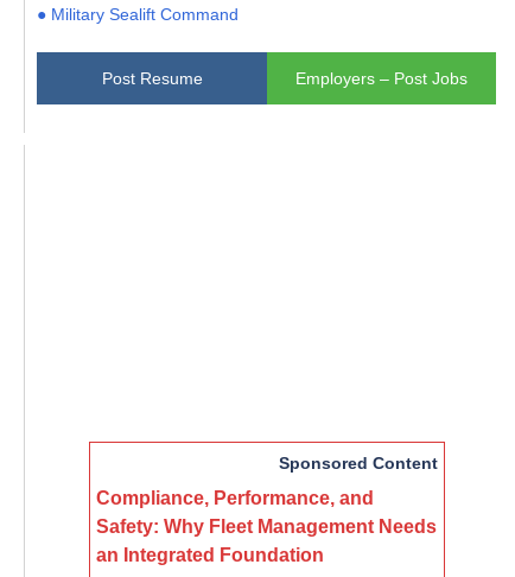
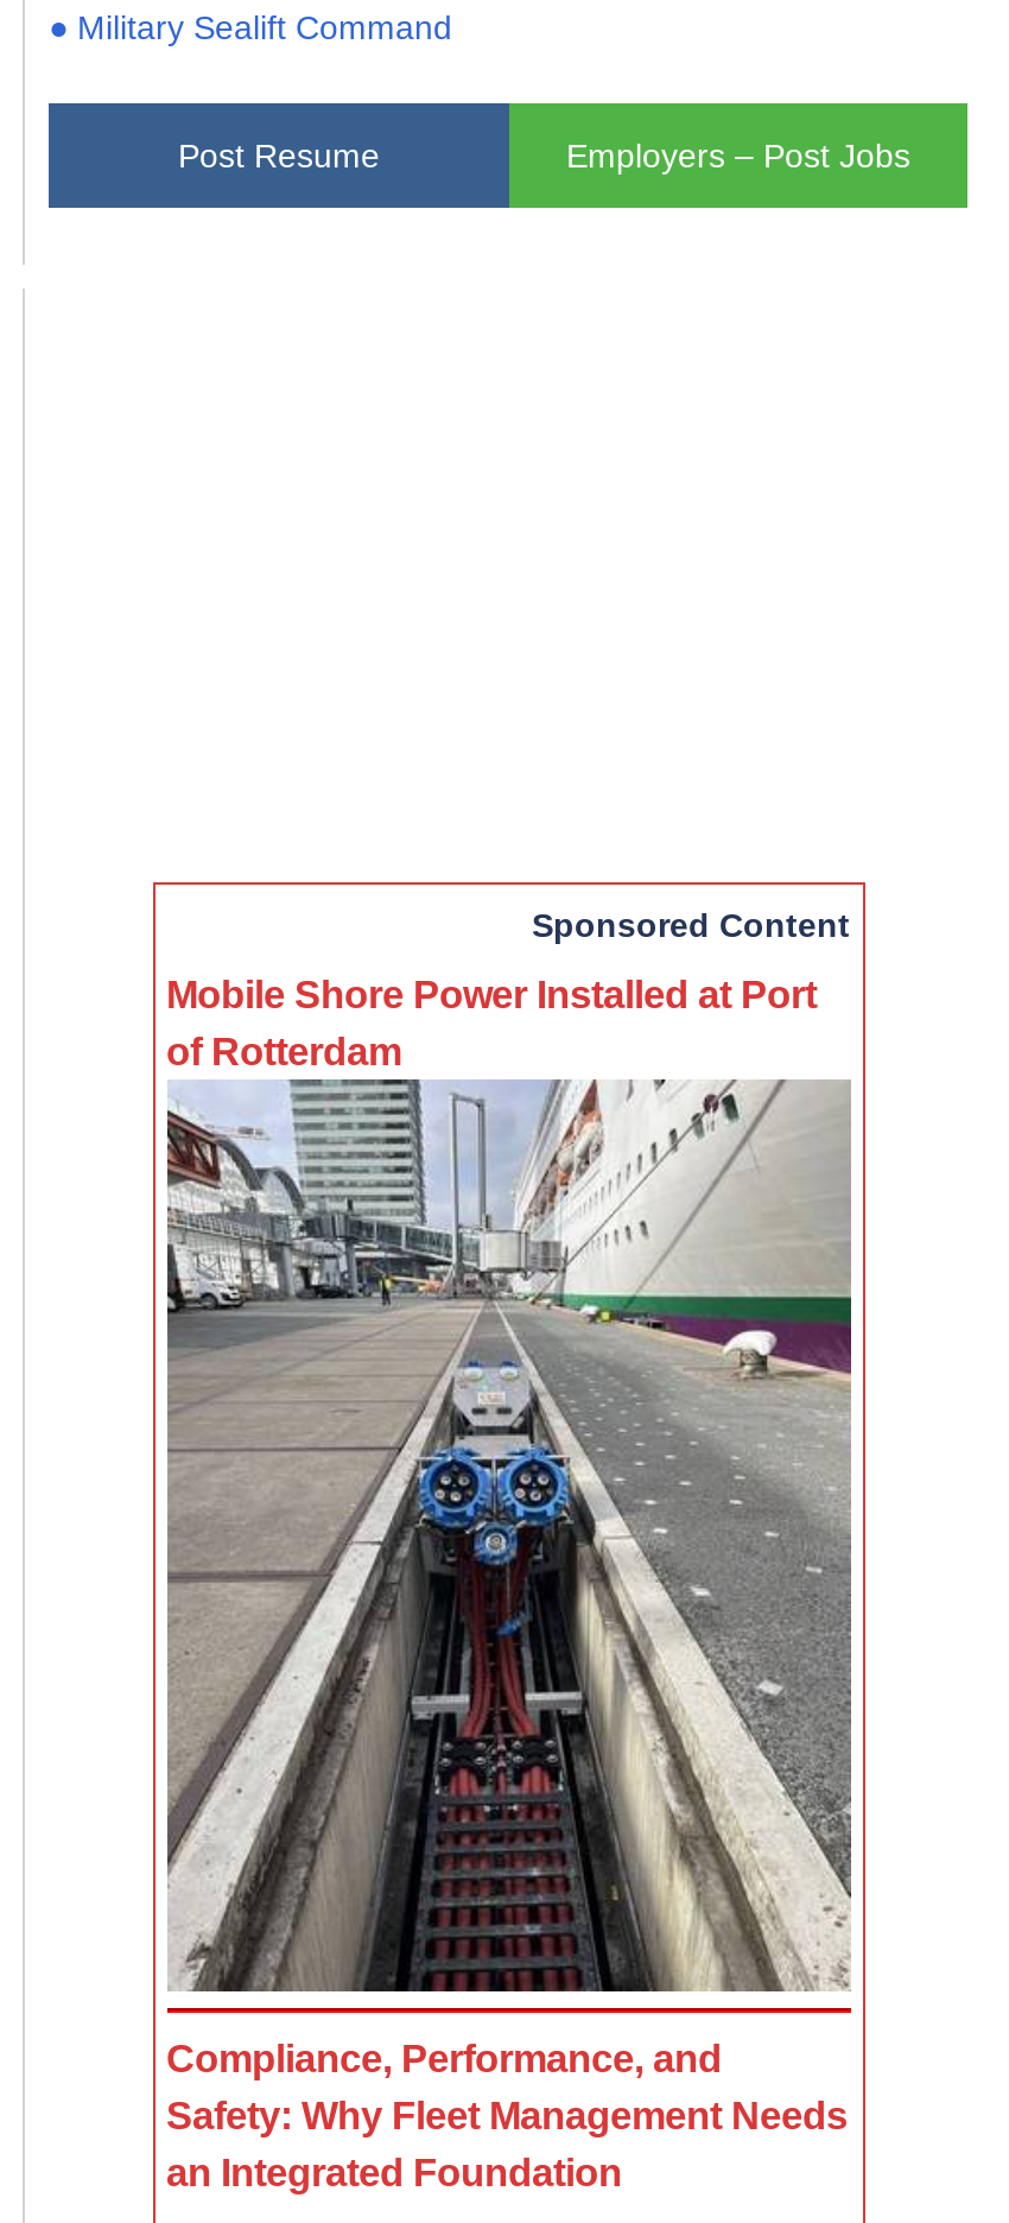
none -> [165,1078,853,2016] [image]
none -> [166,973,817,1073] Mobile Shore Power Installed at Port | of Rotterdam

